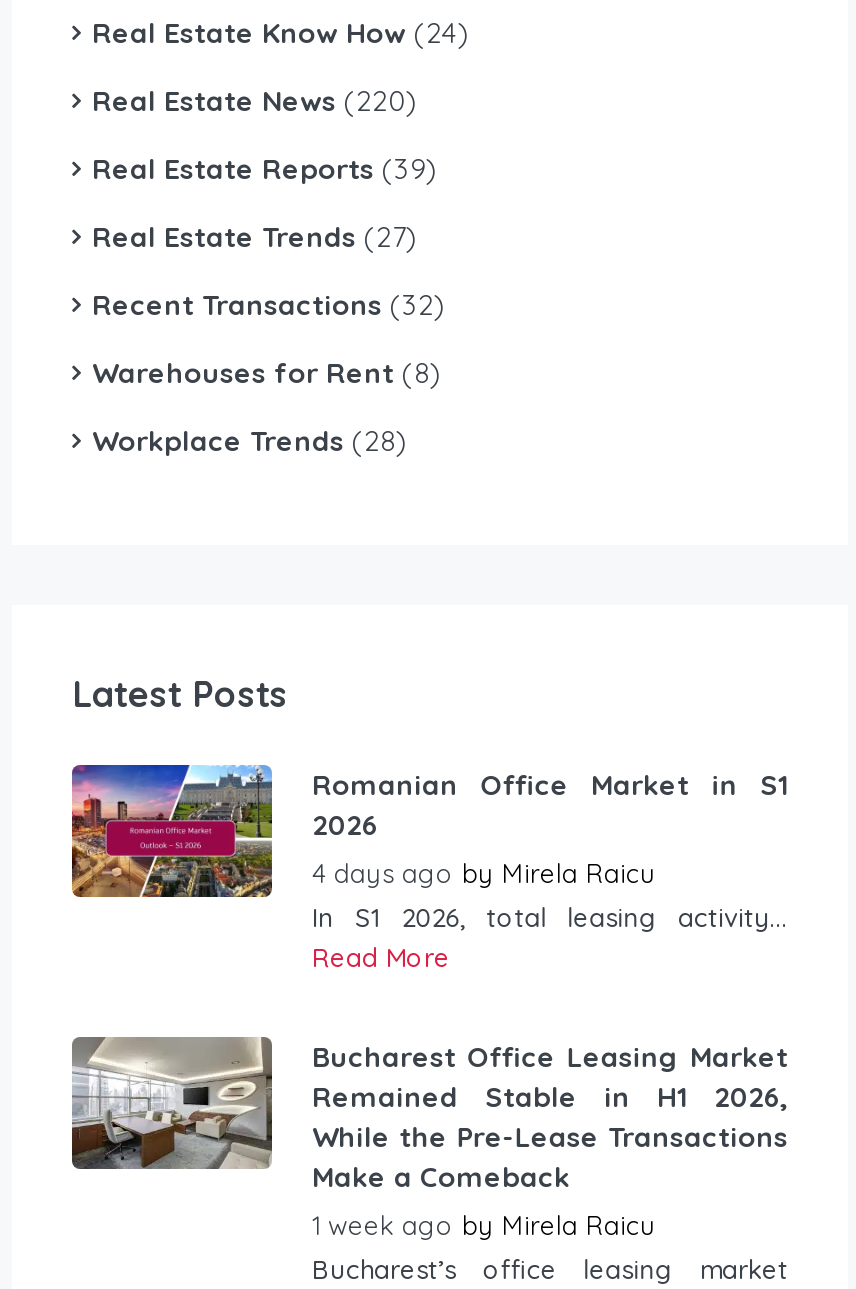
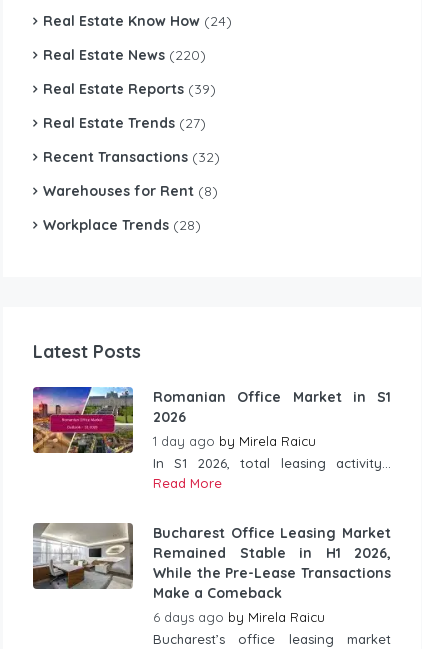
[312,856,656,888] 4 days ago by Mirela Raicu -> [153,433,316,449] 1 day ago by Mirela Raicu
[312,1208,656,1240] 1 week ago by Mirela Raicu -> [153,609,325,625] 6 days ago by Mirela Raicu

